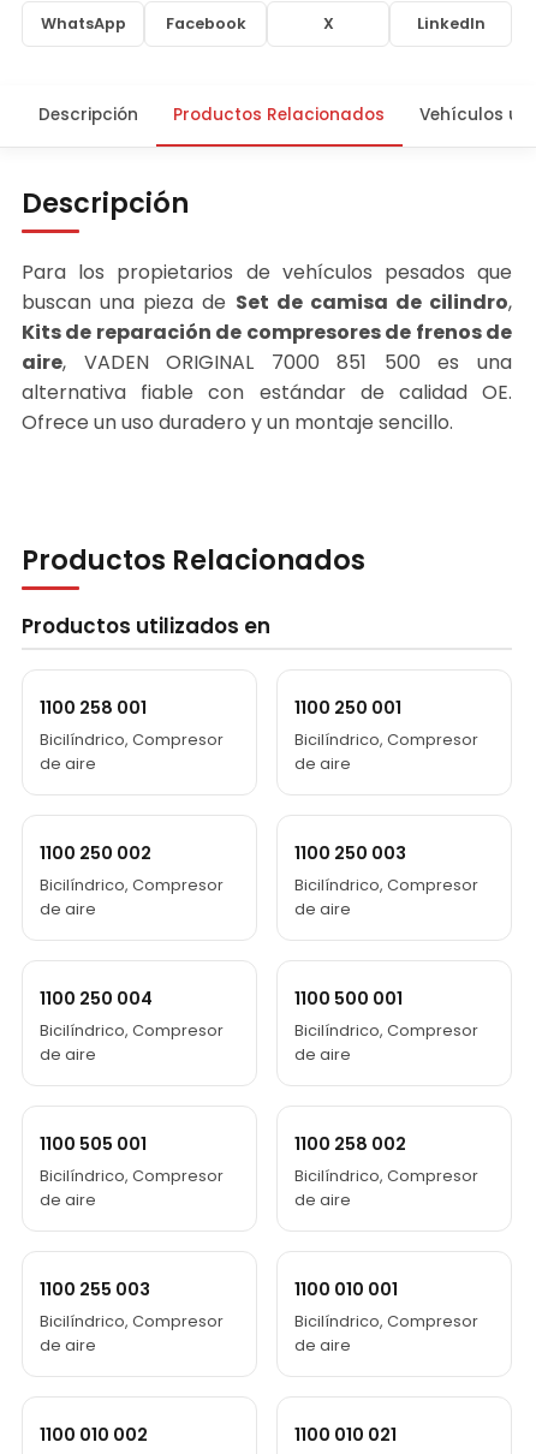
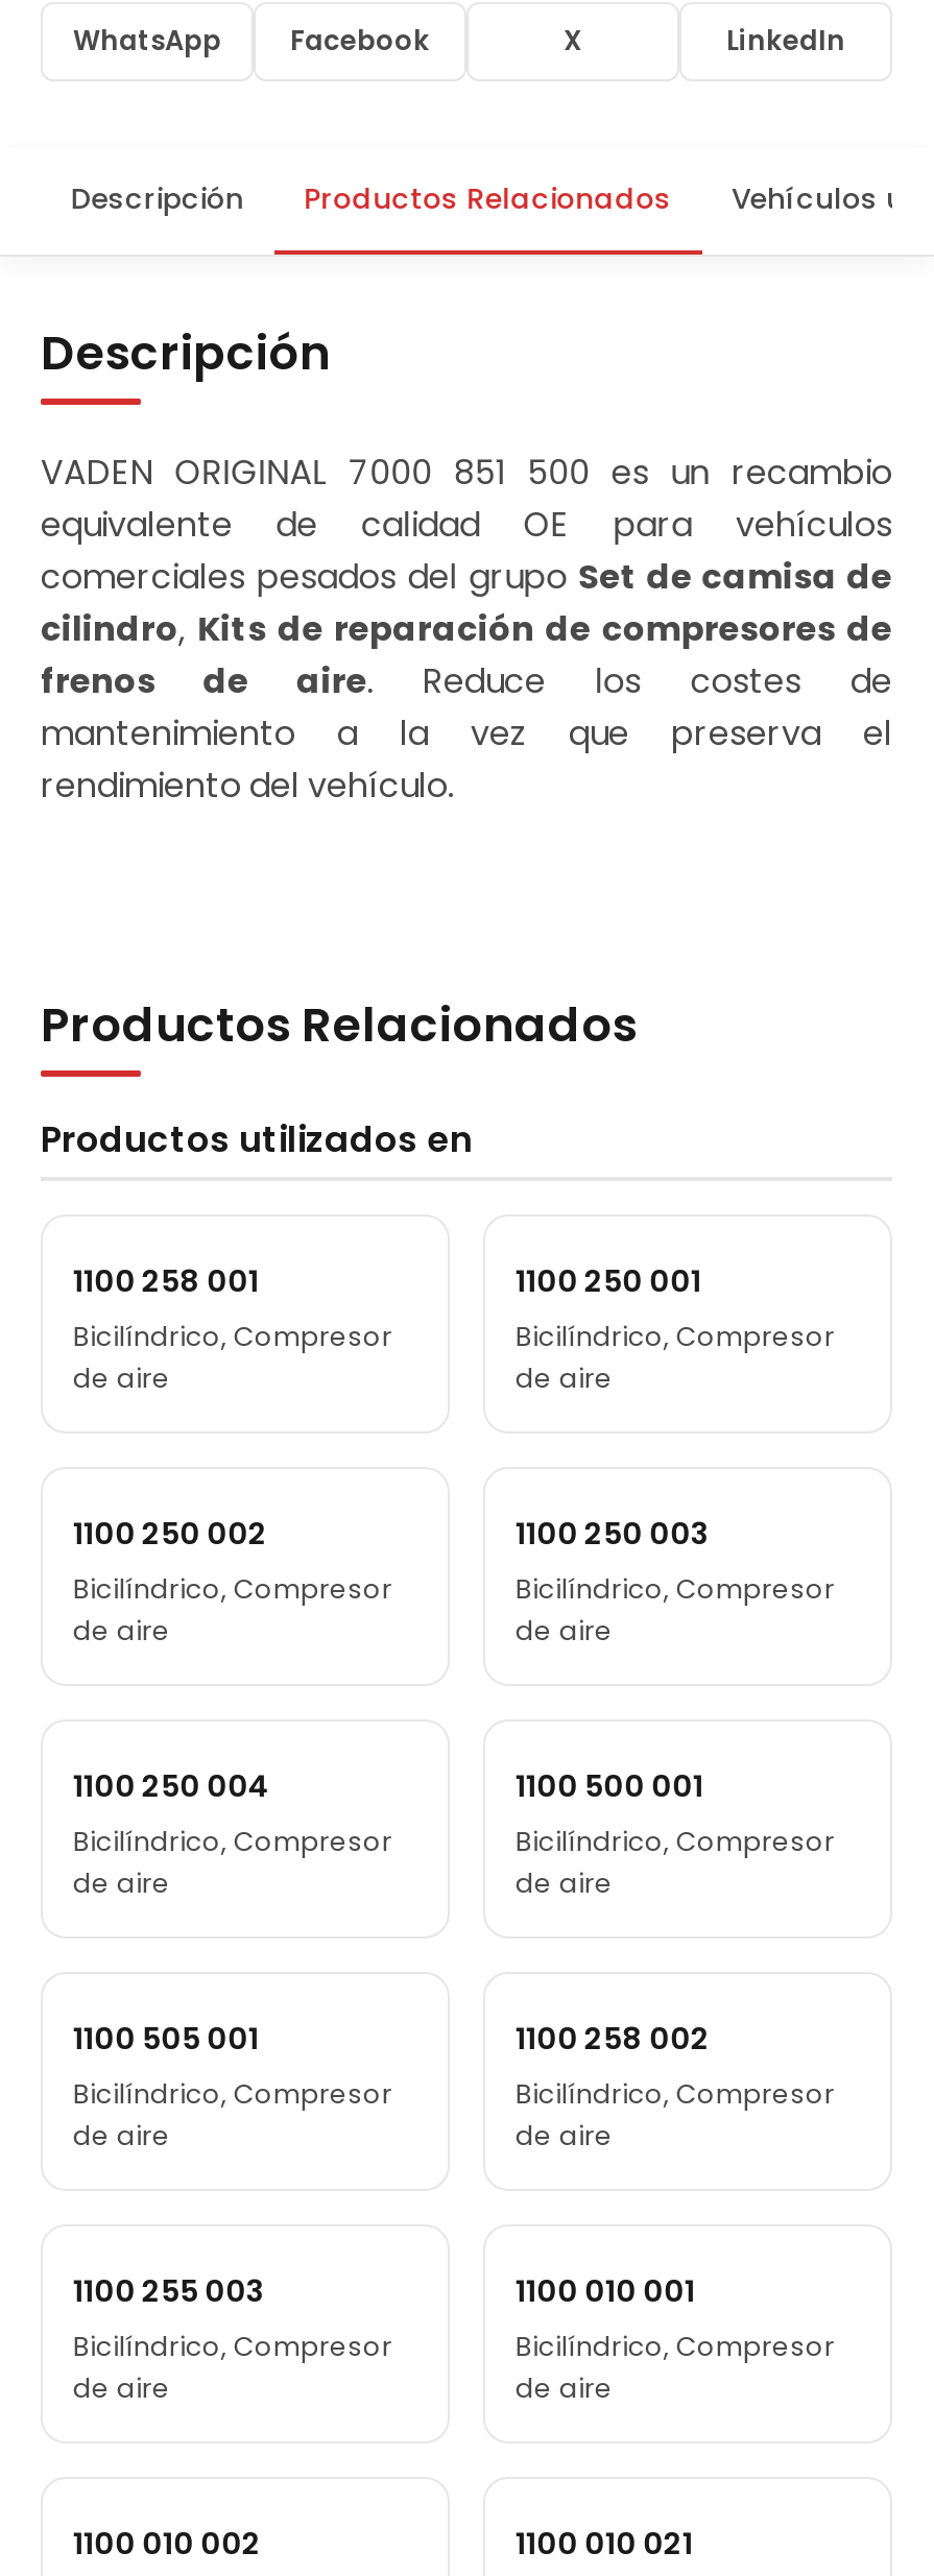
[22,258,512,436] Para los propietarios de vehículos pesados que | buscan una pieza de Set de camisa de cilindro, | Kits de reparación de compresores de frenos de | aire, VADEN ORIGINAL 7000 851 500 es una | alternativa fiable con estándar de calidad OE. | Ofrece un uso duradero y un montaje sencillo. -> [41,448,892,809] VADEN ORIGINAL 7000 851 500 es un recambio | equivalente de calidad OE para vehículos | comerciales pesados del grupo Set de camisa de | cilindro, Kits de reparación de compresores de | frenos de aire. Reduce los costes de | mantenimiento a la vez que preserva el | rendimiento del vehículo.

